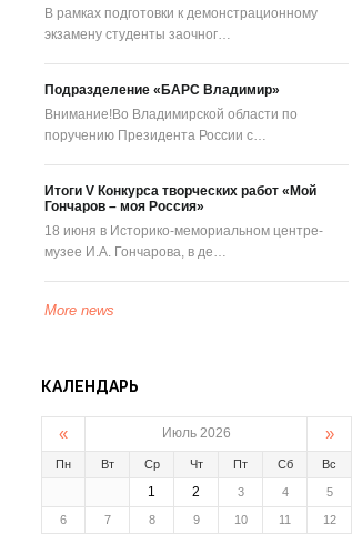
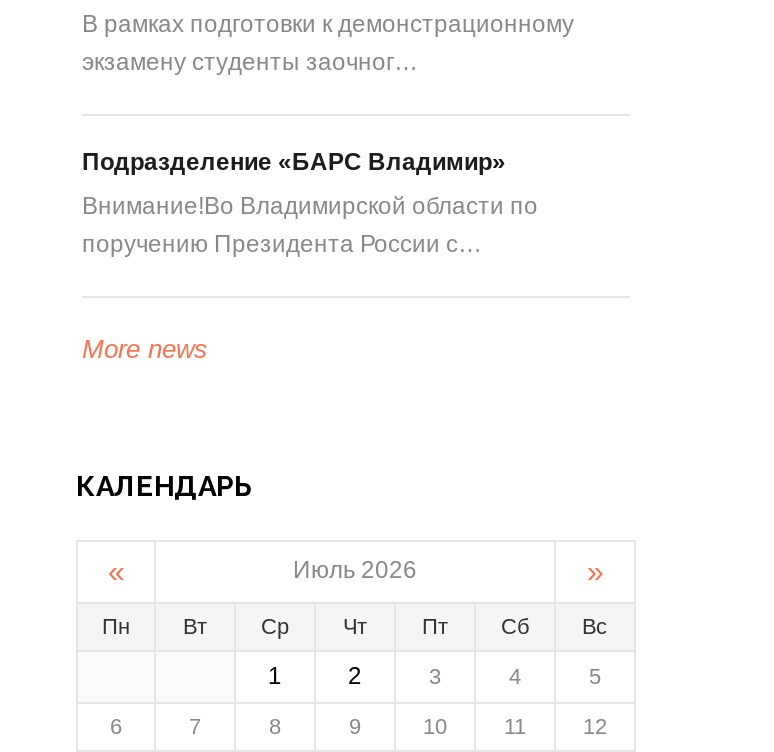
[44,183,323,260] Итоги V Конкурса творческих работ «Мой | Гончаров – моя Россия» | 18 июня в Историко-мемориальном центре- | музее И.А. Гончарова, в де… -> none

